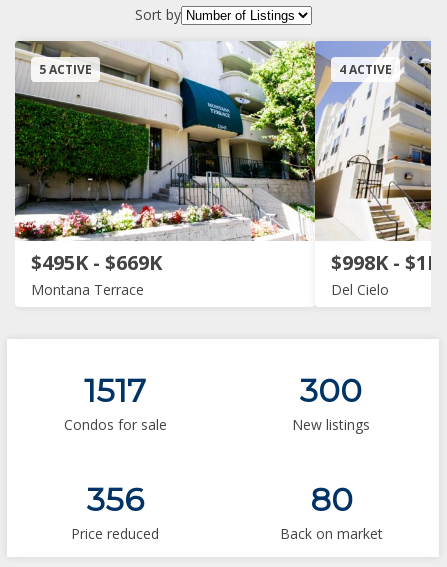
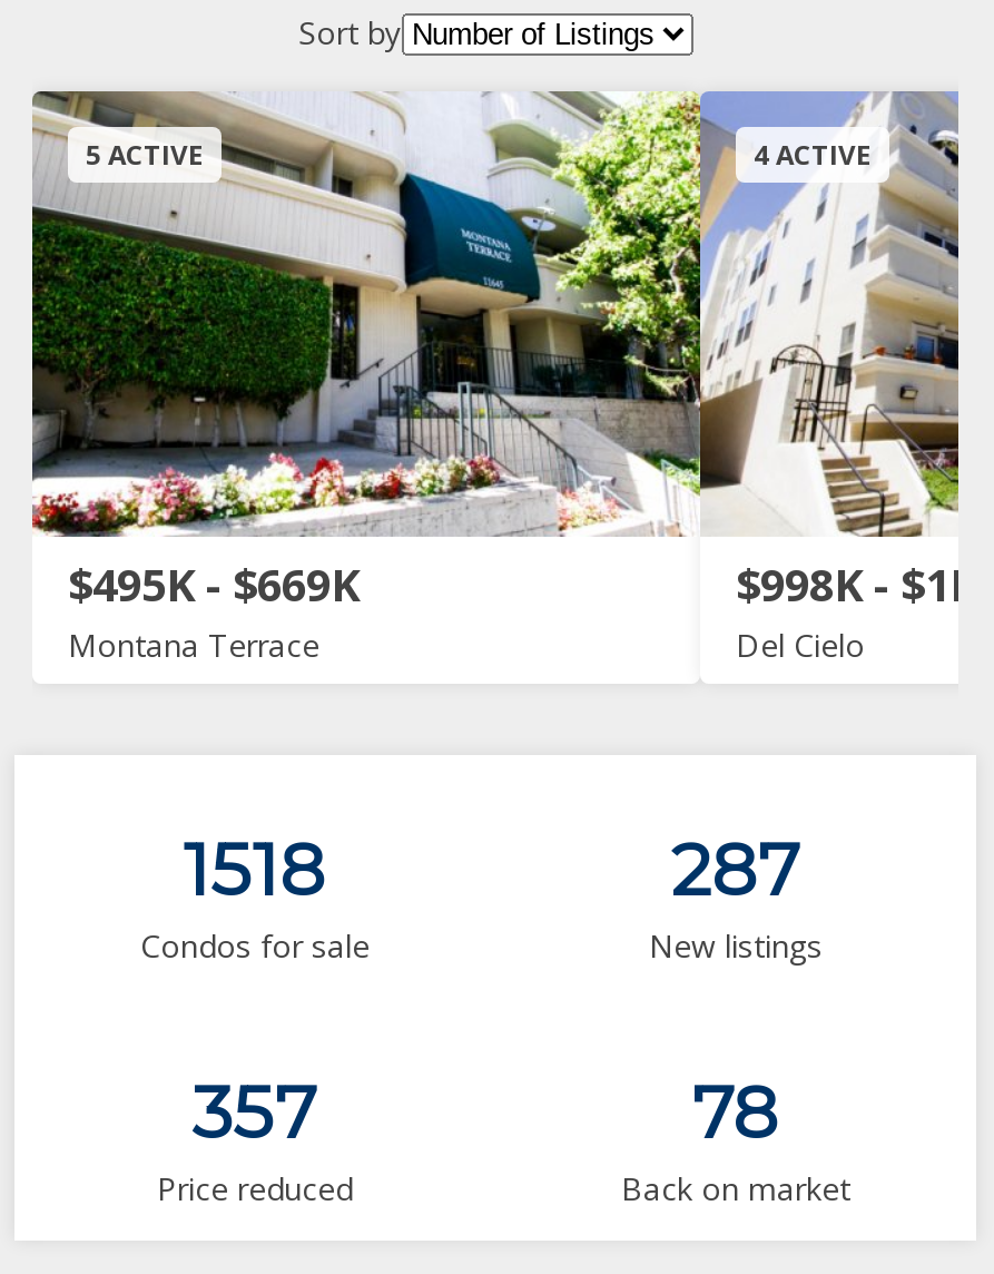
[84,371,146,410] 1517 -> [184,826,326,913] 1518
[300,371,362,410] 300 -> [671,826,800,913] 287
[86,480,143,519] 356 -> [193,1069,317,1156] 357
[309,480,352,519] 80 -> [692,1069,779,1156] 78

